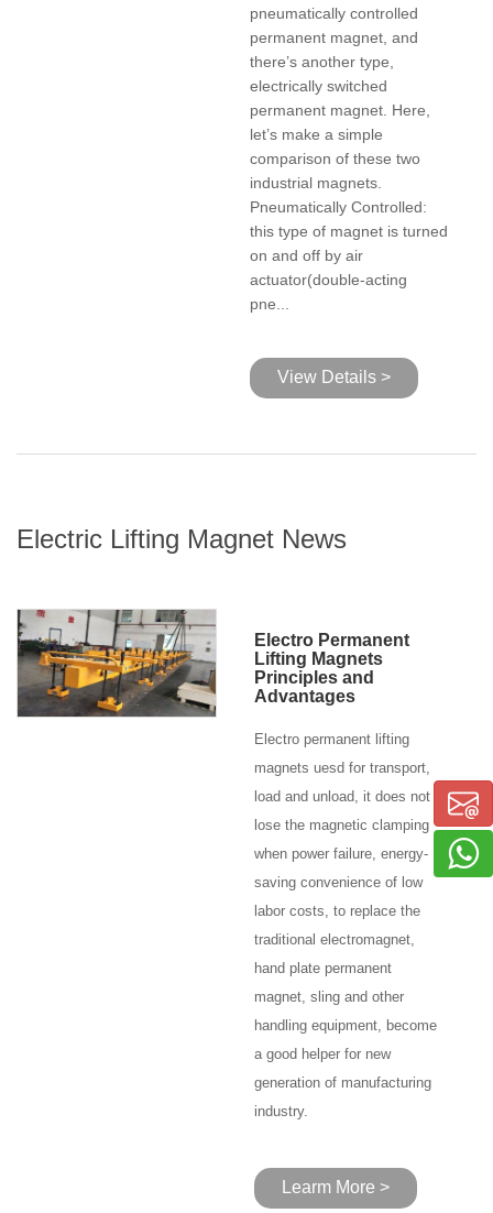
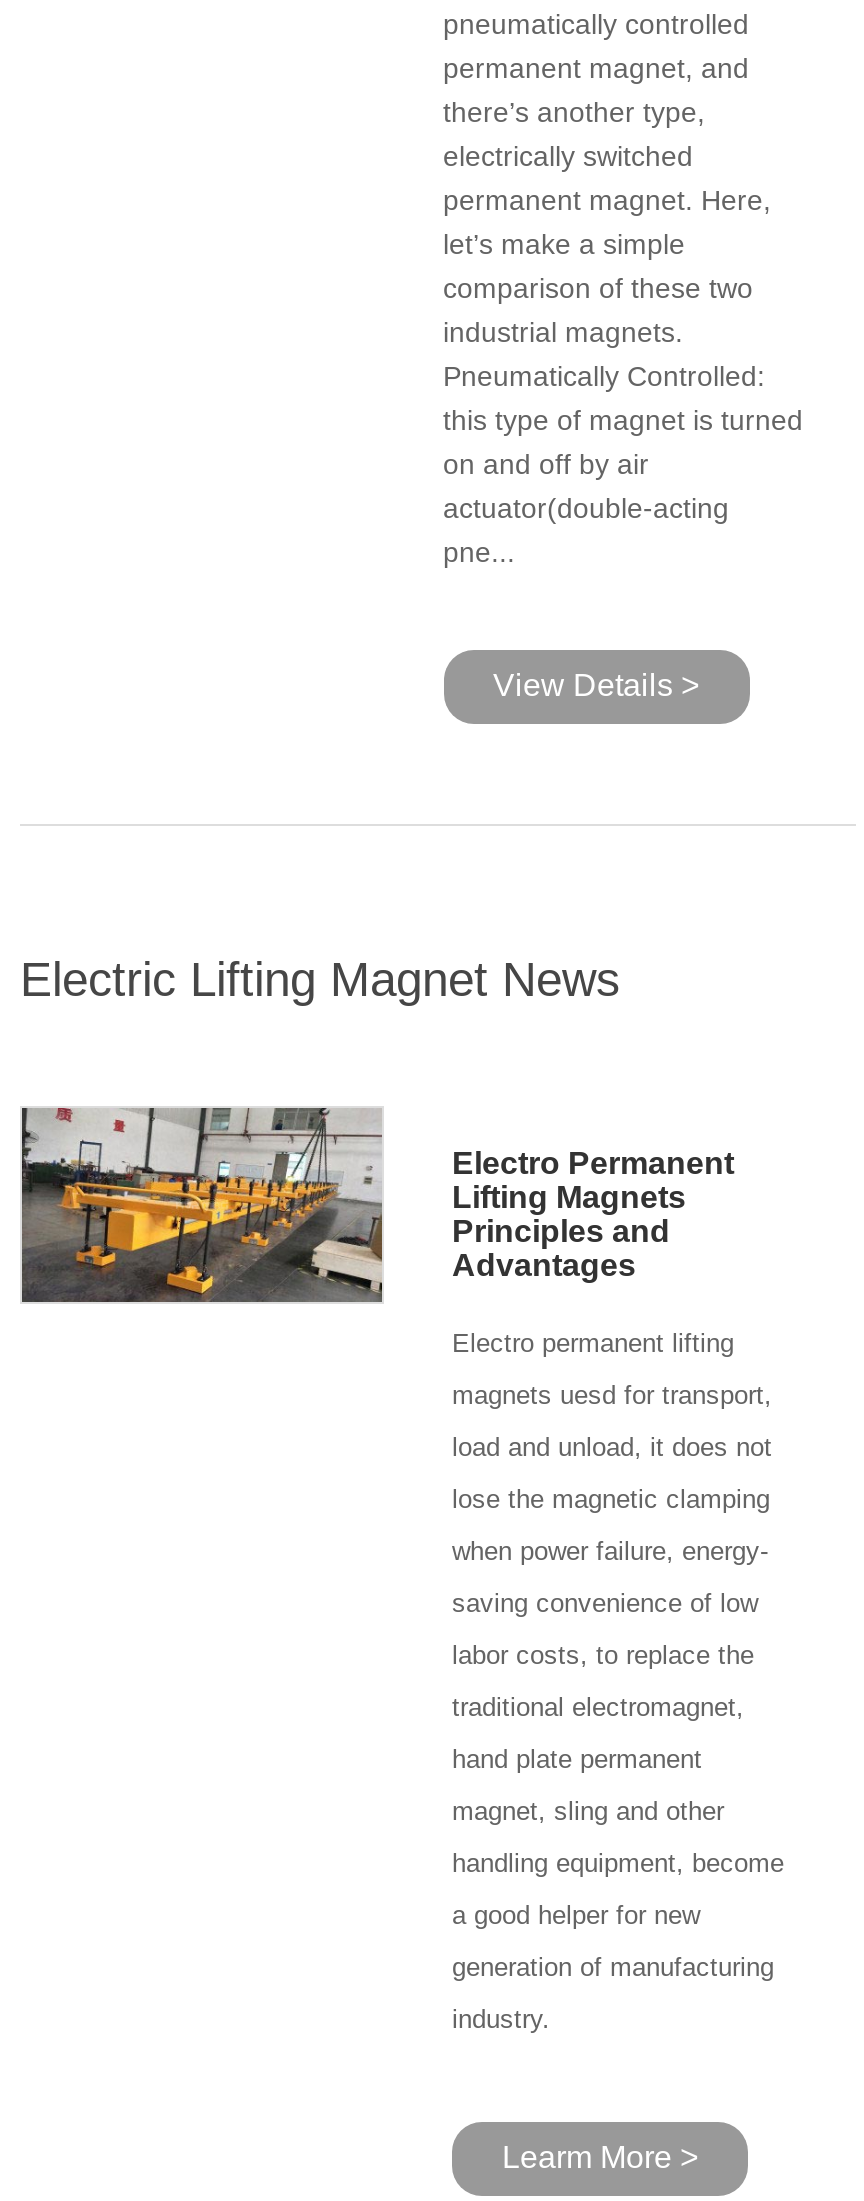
[432,779,490,878] [image] -> none

